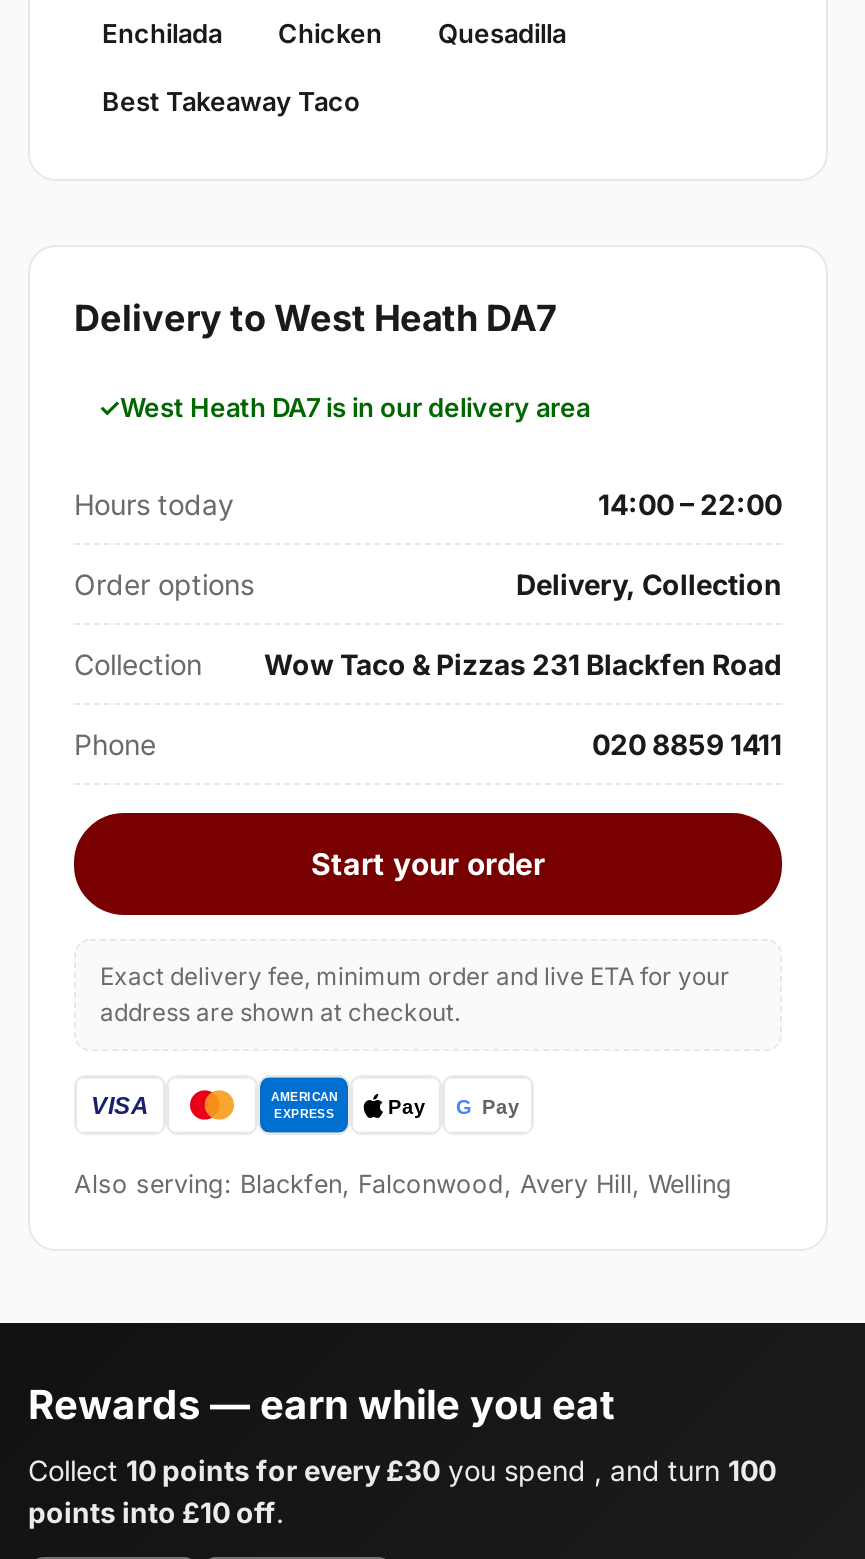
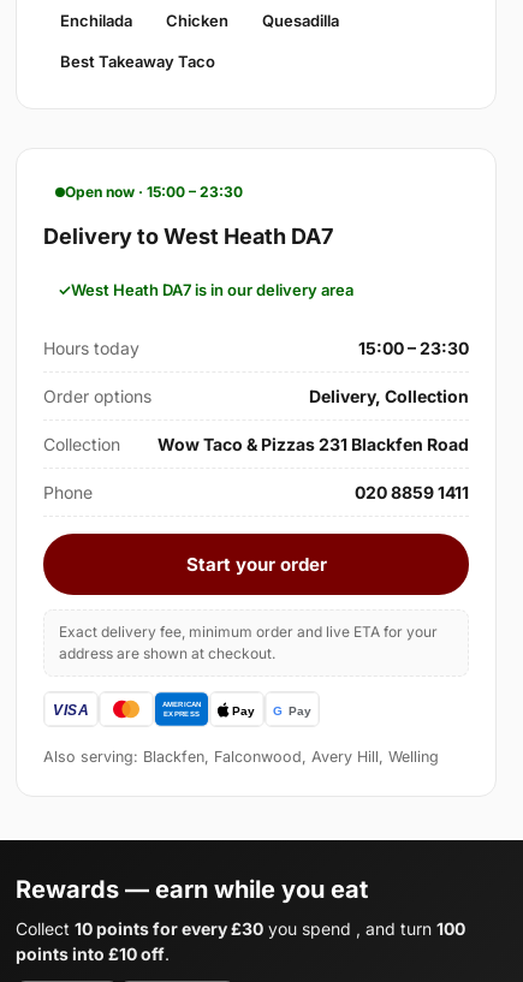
none -> [65,182,243,200] Open now · 15:00 – 23:30
[598,486,782,520] 14:00 – 22:00 -> [358,337,469,358] 15:00 – 23:30

